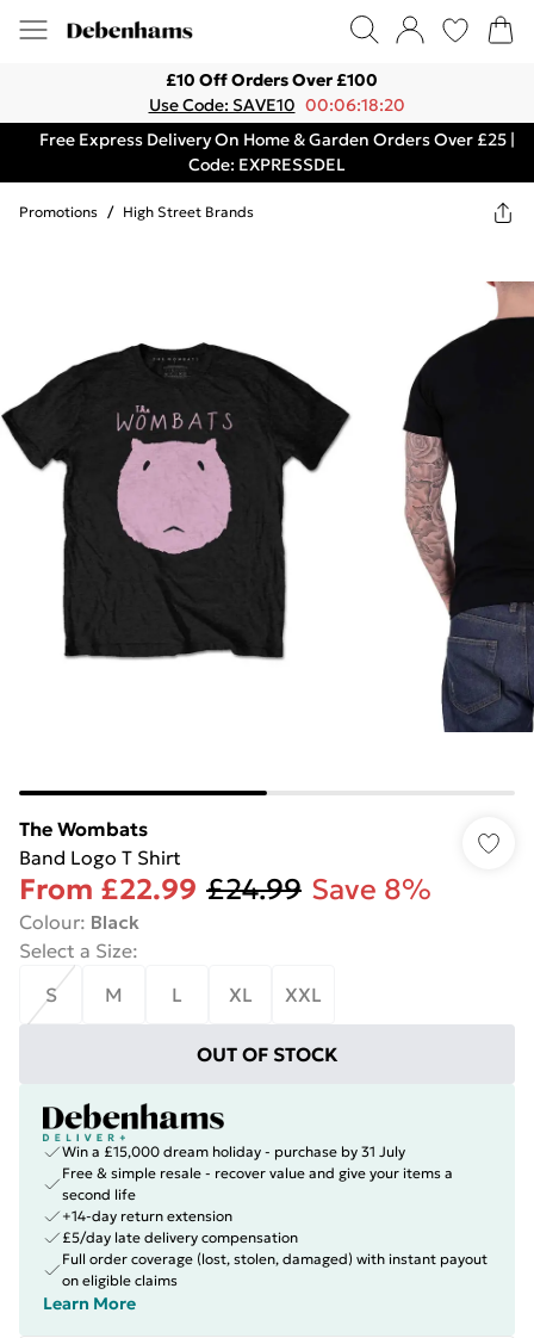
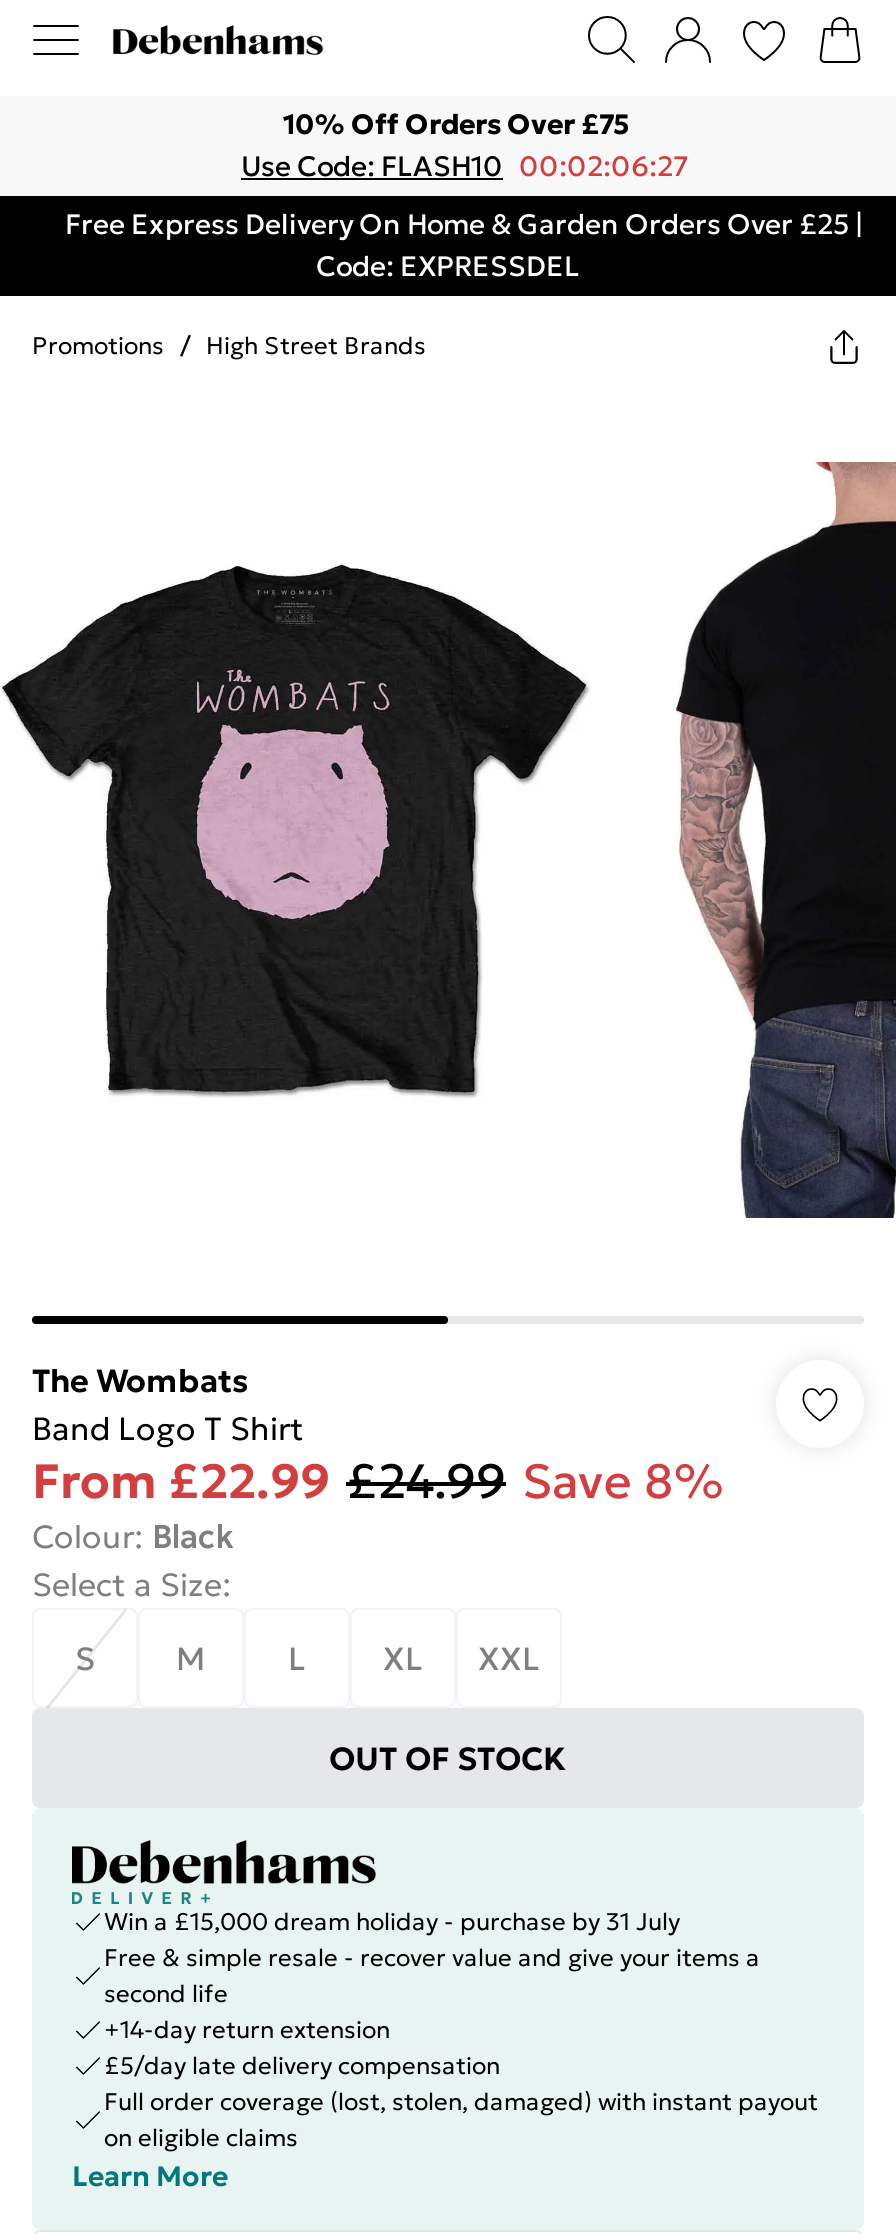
[166,69,378,91] £10 Off Orders Over £100 -> [283,106,629,142] 10% Off Orders Over £75
[148,94,405,116] Use Code: SAVE10 00:06:18:20 -> [241,148,689,184] Use Code: FLASH10 00:02:06:27

